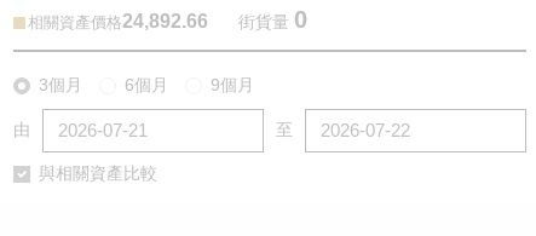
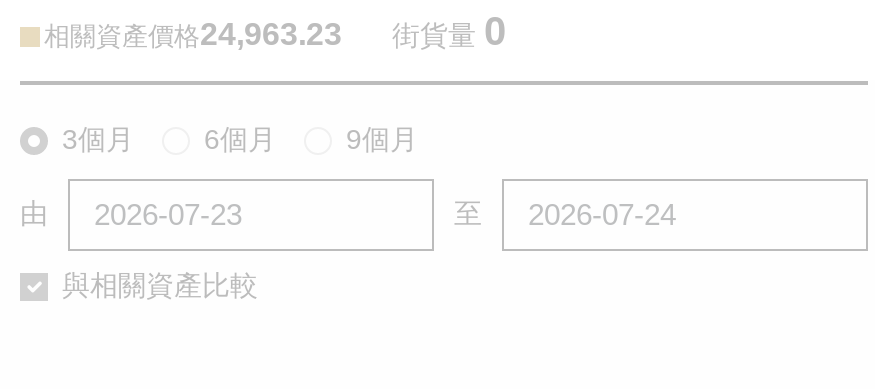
[28,11,208,31] 相關資產價格24,892.66 -> [44,17,342,51] 相關資產價格24,963.23

